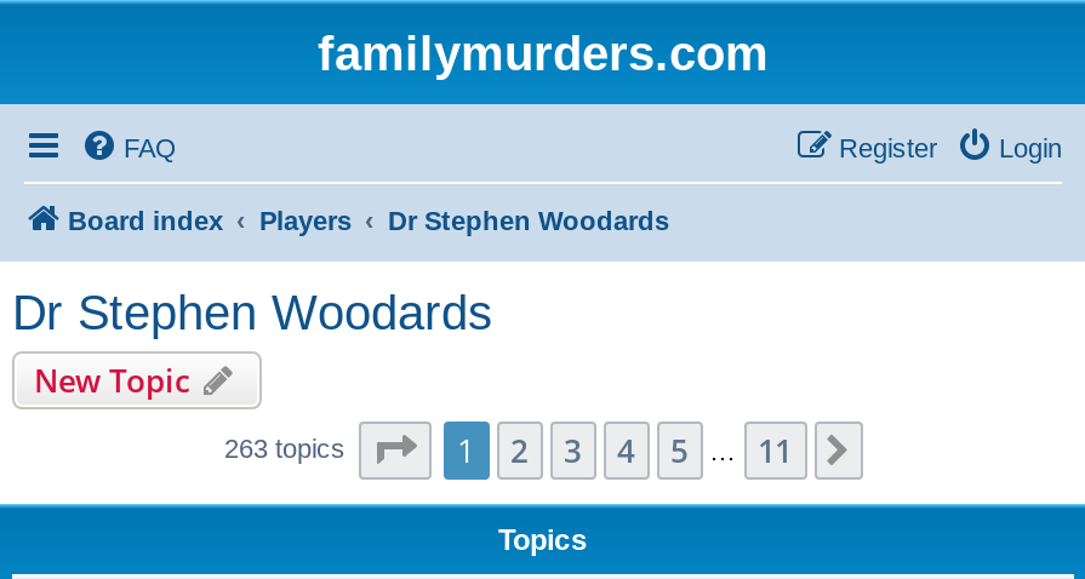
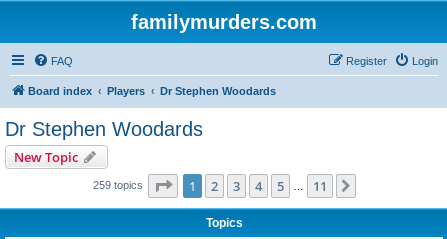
[224,433,353,462] 263 topics -> [92,179,145,191] 259 topics

